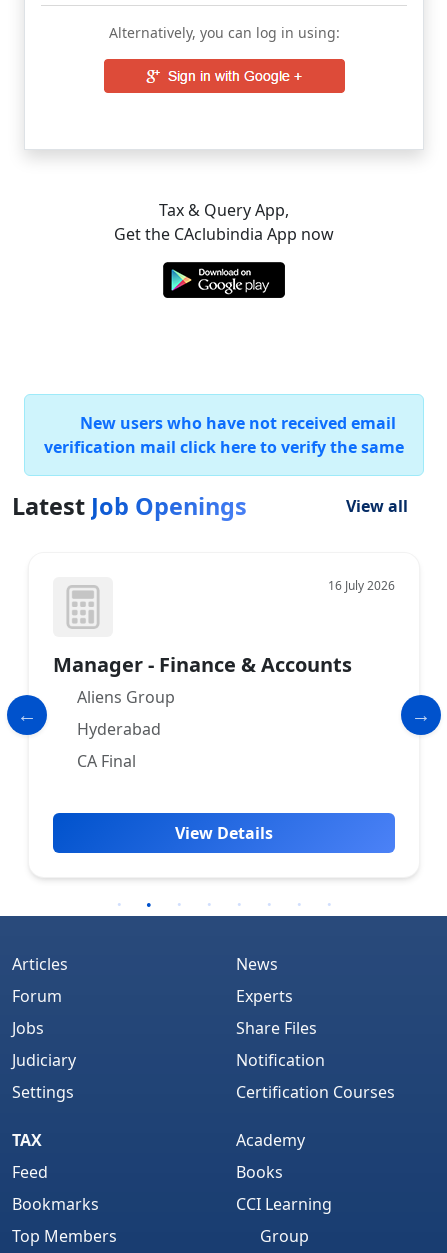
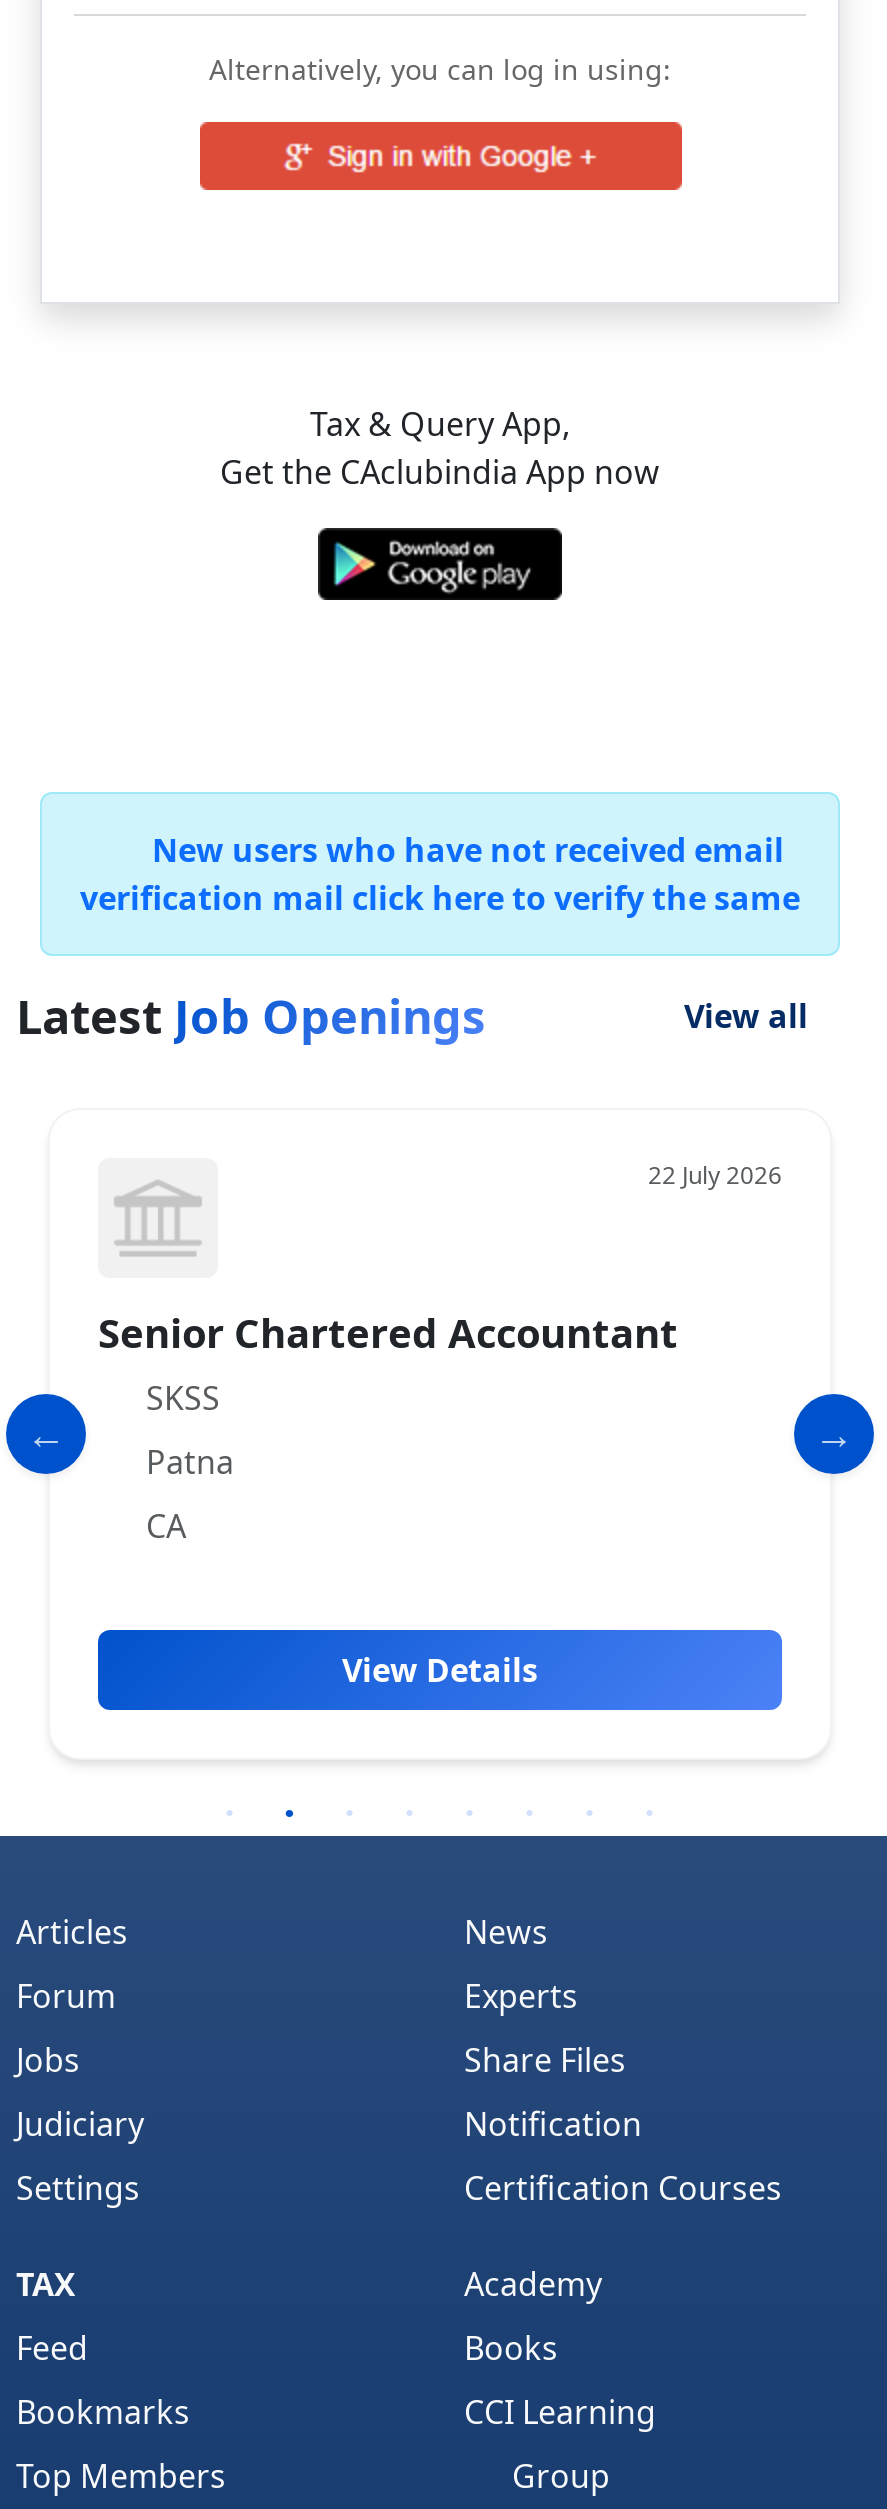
[328,577,395,594] 16 July 2026 -> [648,1158,782,1192] 22 July 2026
[53,651,352,708] Manager - Finance & Accounts | Aliens Group -> [98,1306,678,1420] Senior Chartered Accountant | SKSS
[77,718,161,740] Hyderabad -> [146,1440,234,1484] Patna
[77,750,136,772] CA Final -> [146,1504,186,1548] CA

